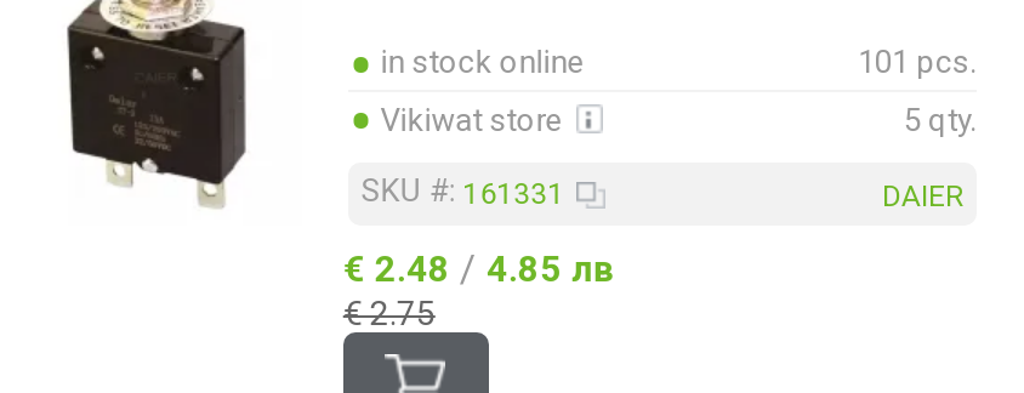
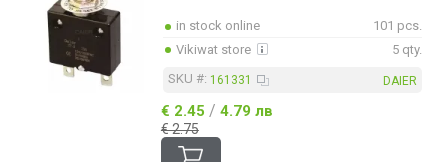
[343,246,615,292] € 2.48 / 4.85 лв -> [161,101,273,120] € 2.45 / 4.79 лв

